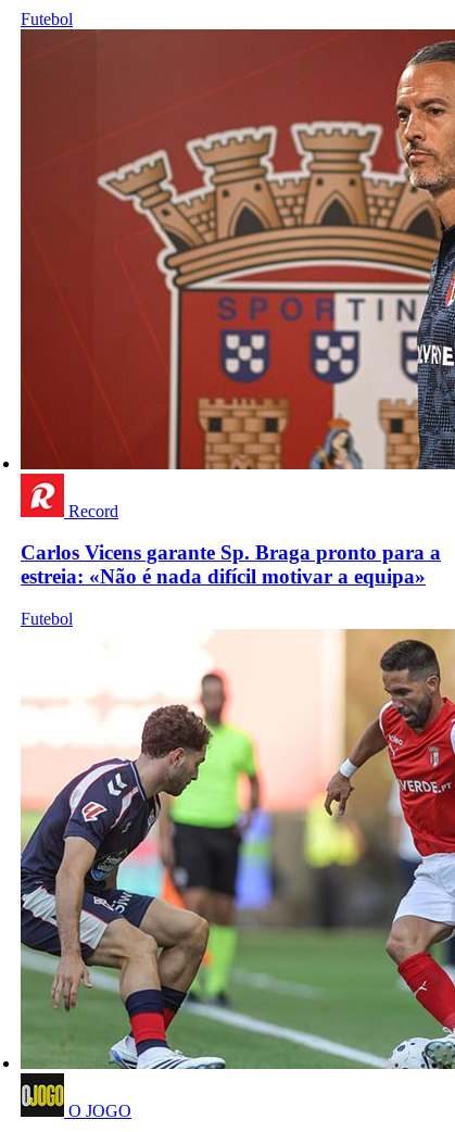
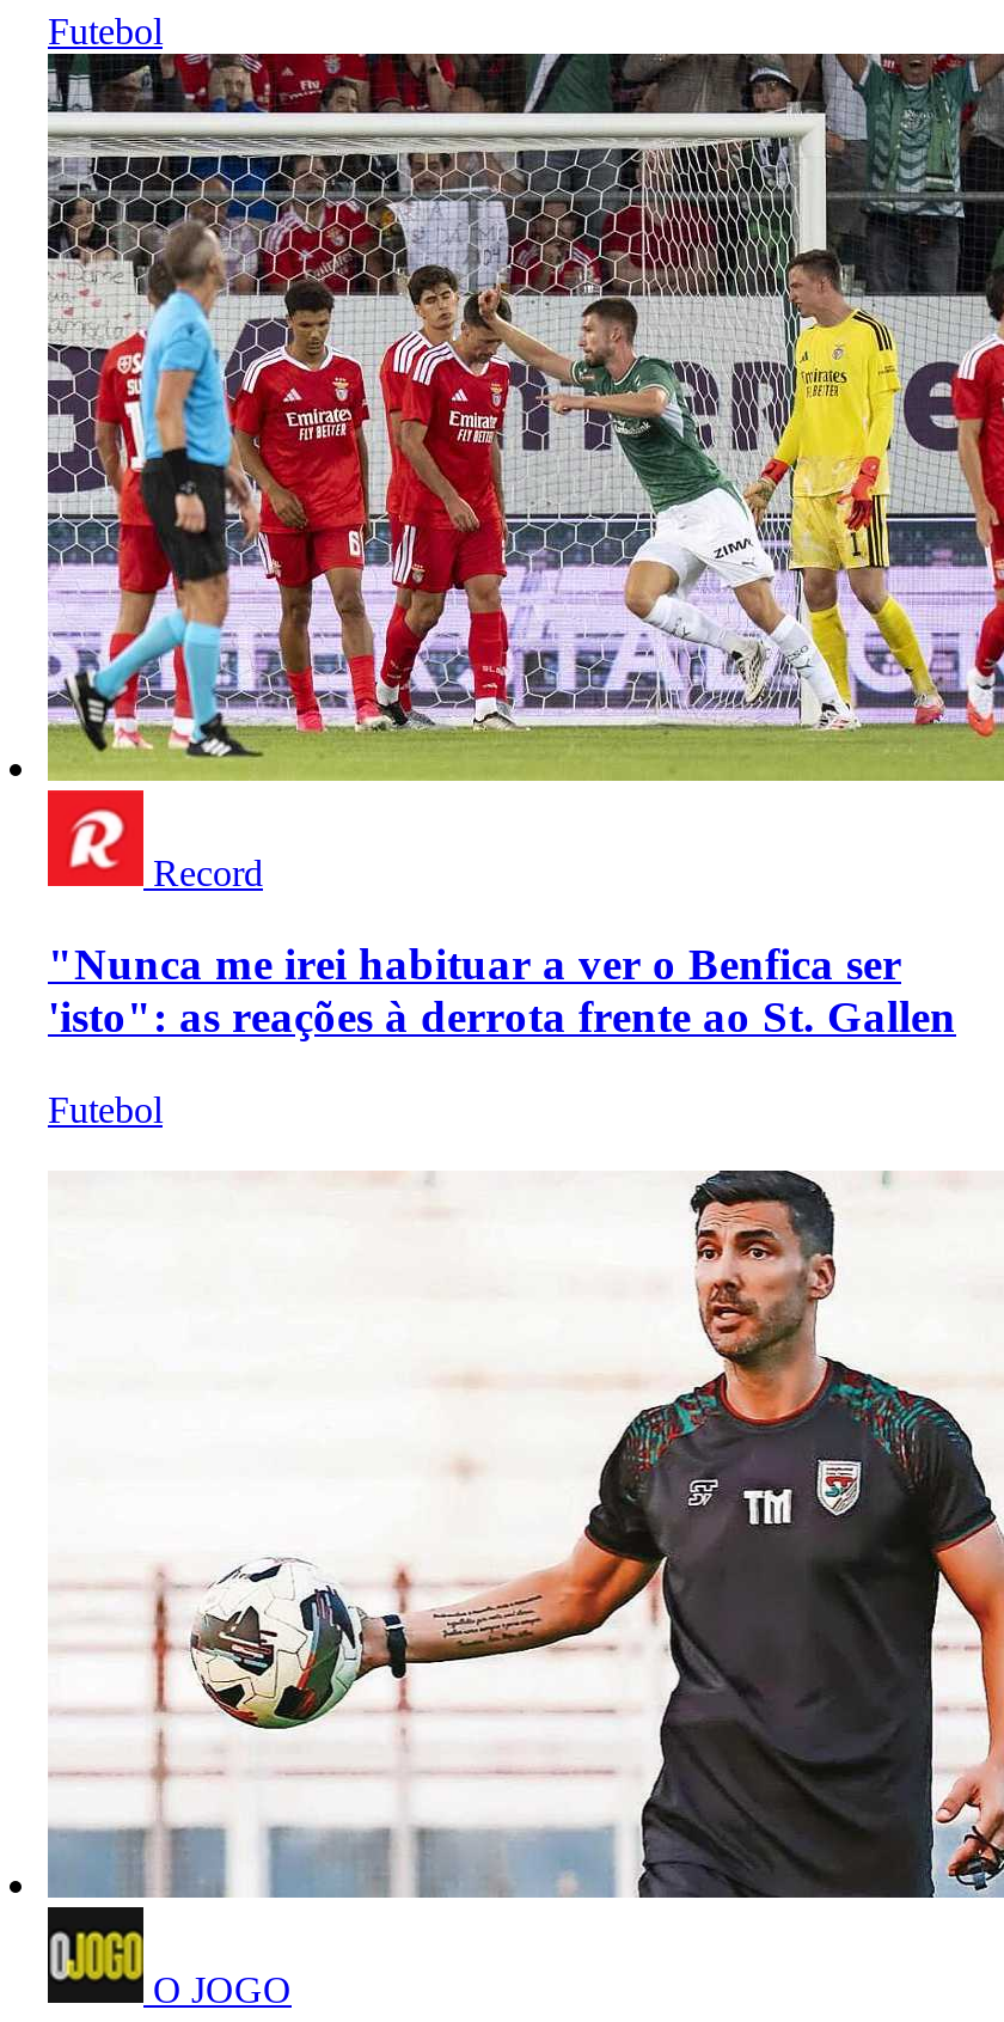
[20,28,452,470] [image] -> [45,51,997,783] [image]
[21,541,441,588] Carlos Vicens garante Sp. Braga pronto para a | estreia: «Não é nada difícil motivar a equipa» -> [48,940,956,1042] "Nunca me irei habituar a ver o Benfica ser | 'isto": as reações à derrota frente ao St. Gallen
[20,628,452,1070] [image] -> [48,1132,997,1900] [image]

